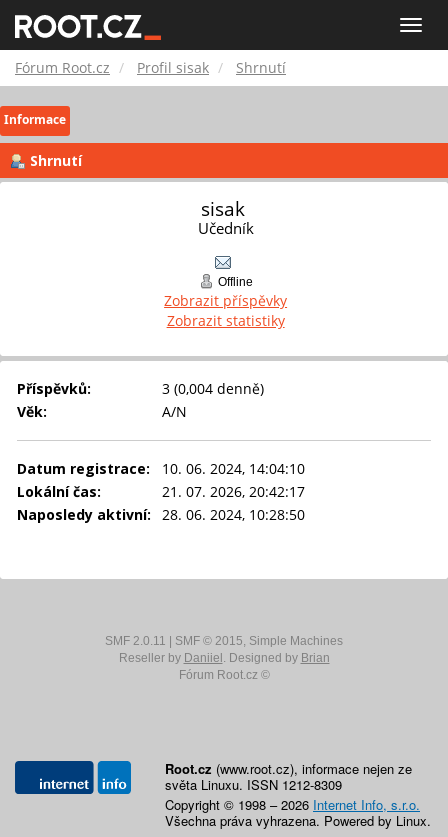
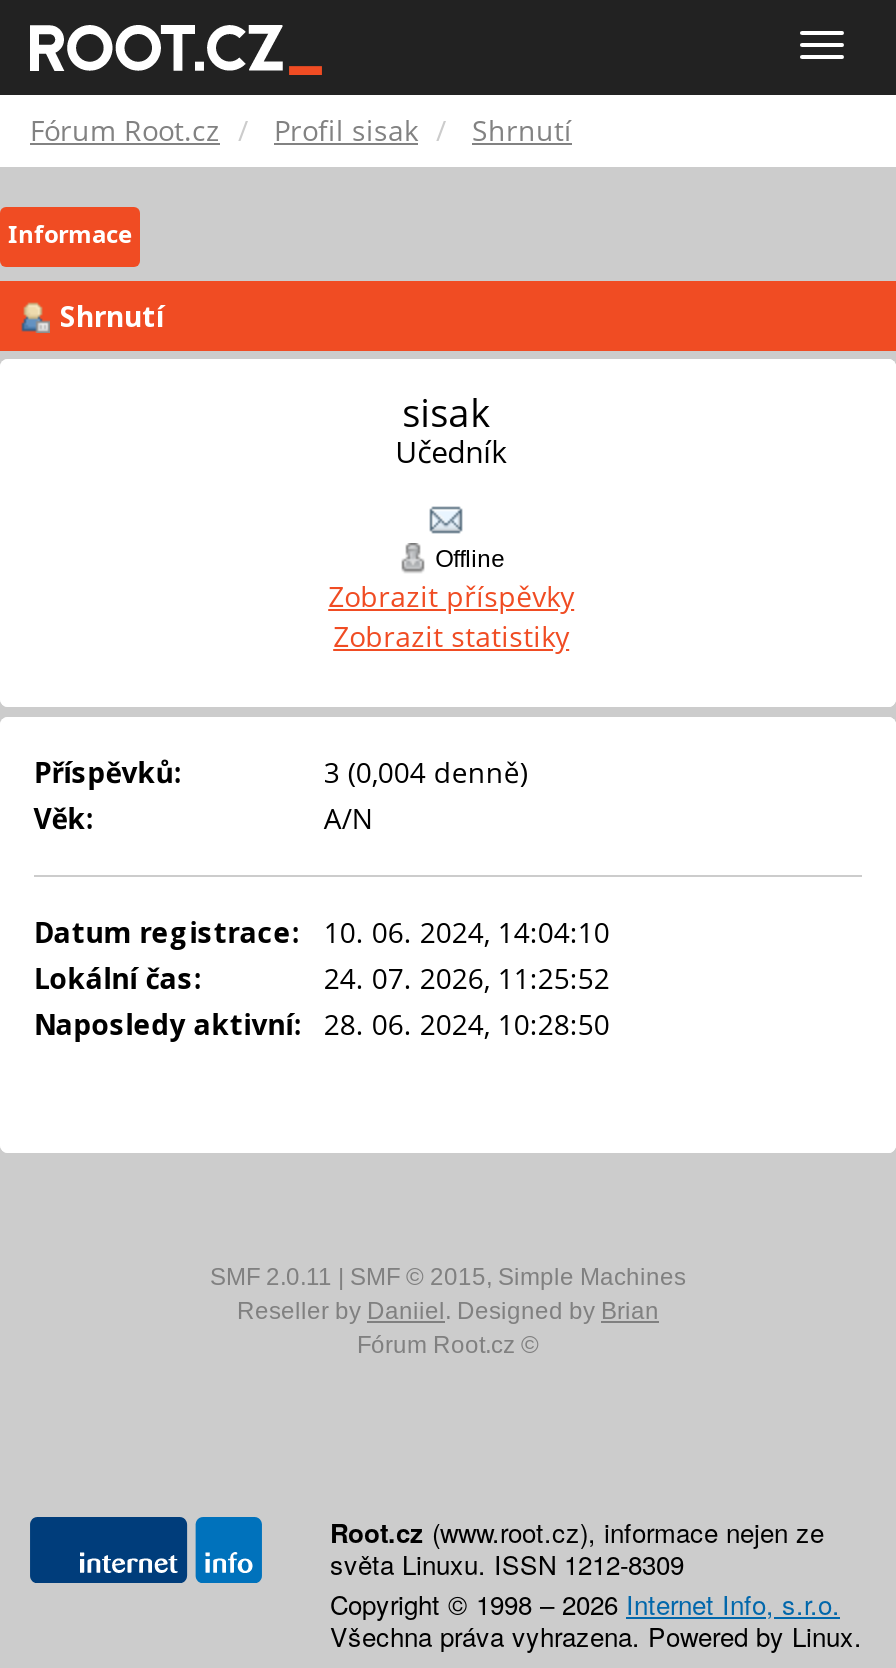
[162,482,305,501] 21. 07. 2026, 20:42:17 -> [324,960,610,998] 24. 07. 2026, 11:25:52

